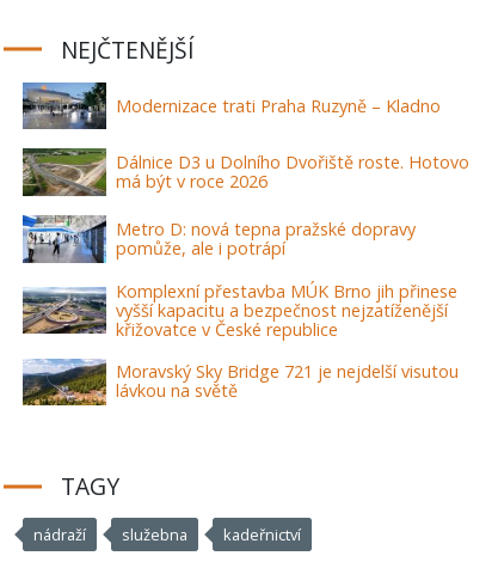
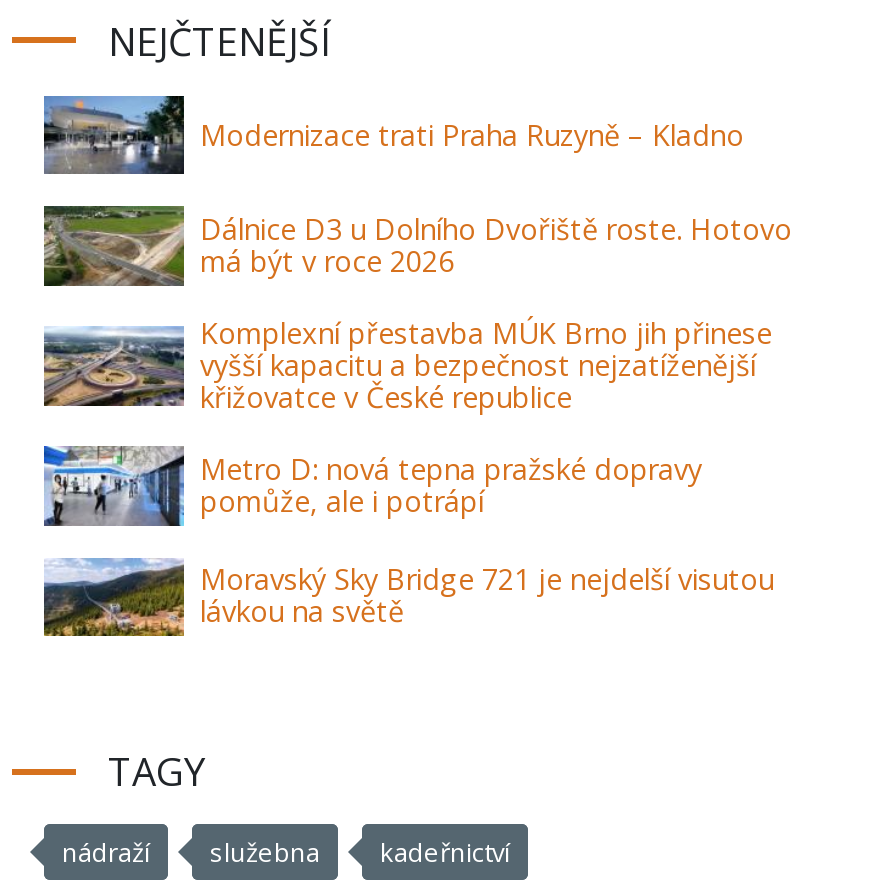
moved [21,214,416,264] -> [42,446,702,528]: [image] | Metro D: nová tepna pražské dopravy | pomůže, ale i potrápí
moved [20,279,457,340] -> [40,314,772,416]: [image] | Komplexní přestavba MÚK Brno jih přinese | vyšší kapacitu a bezpečnost nejzatíženější | křižovatce v České republice

